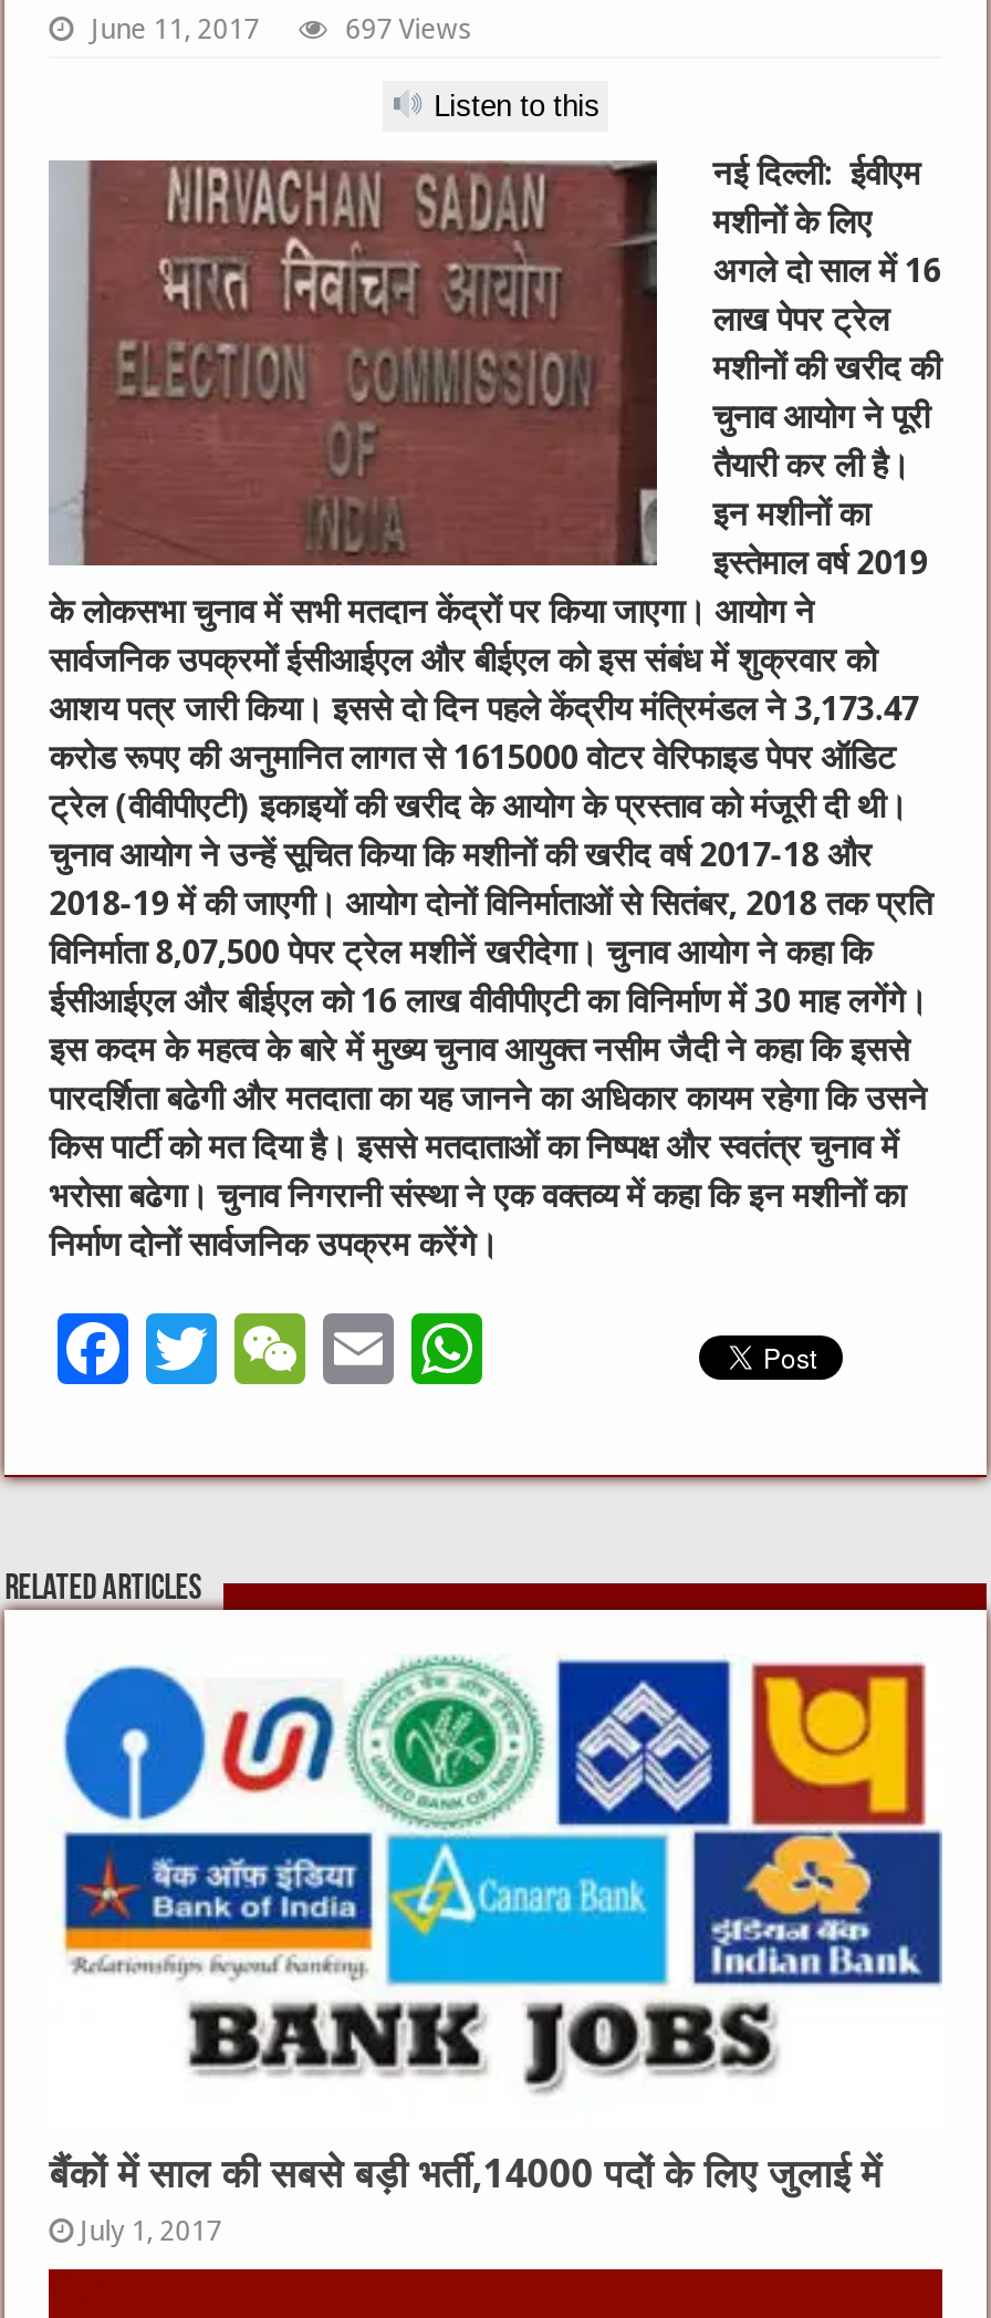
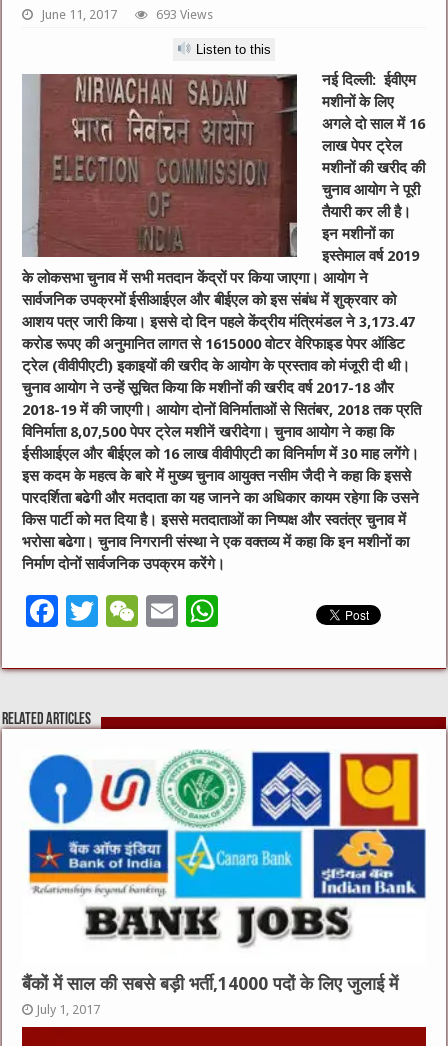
[346,12,472,45] 697 Views -> [156,7,213,22] 693 Views

